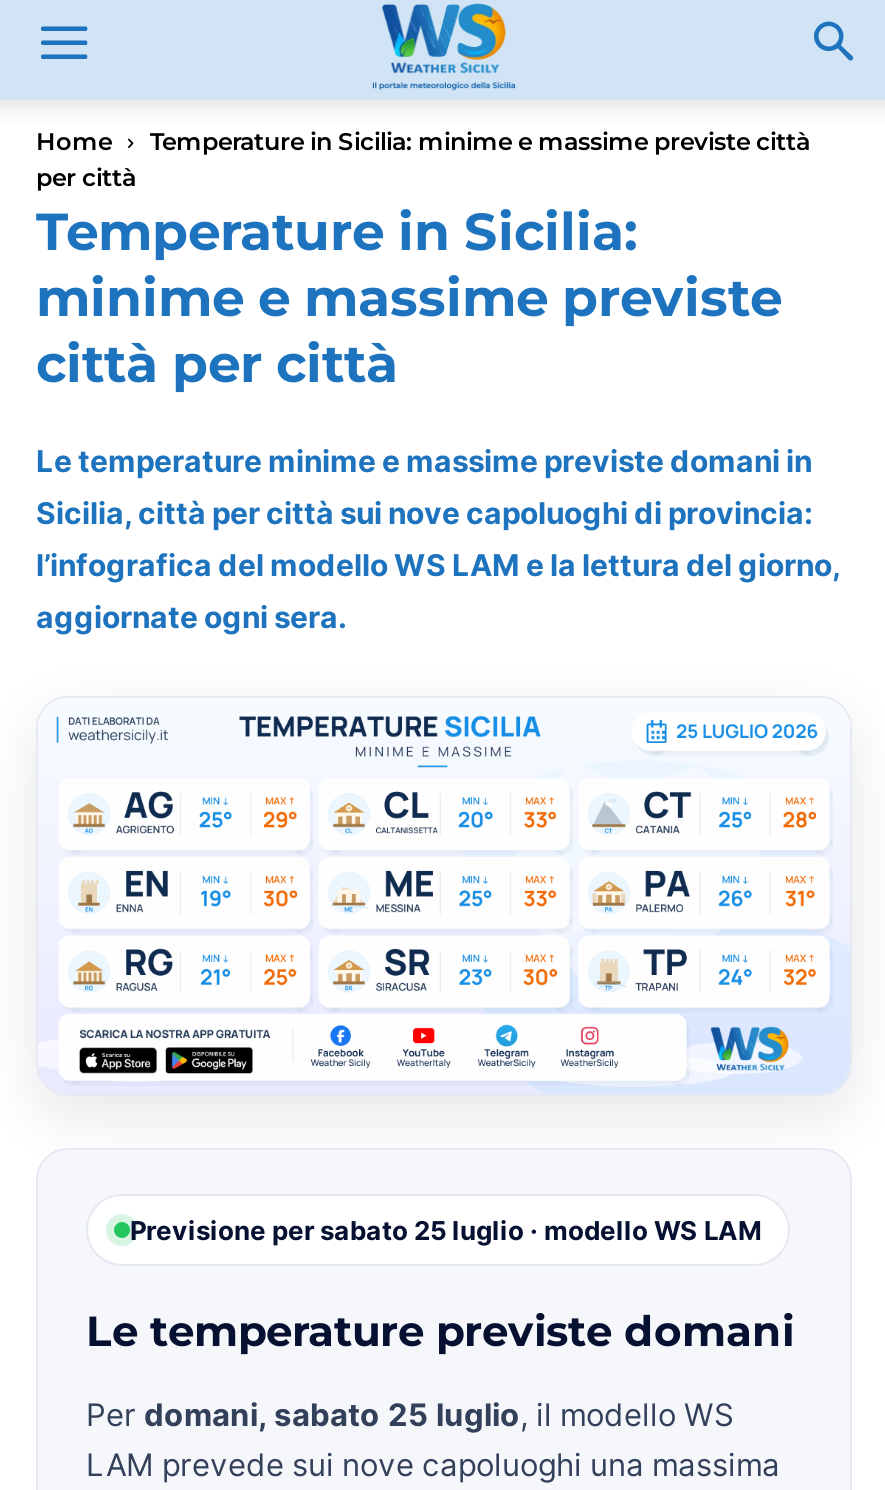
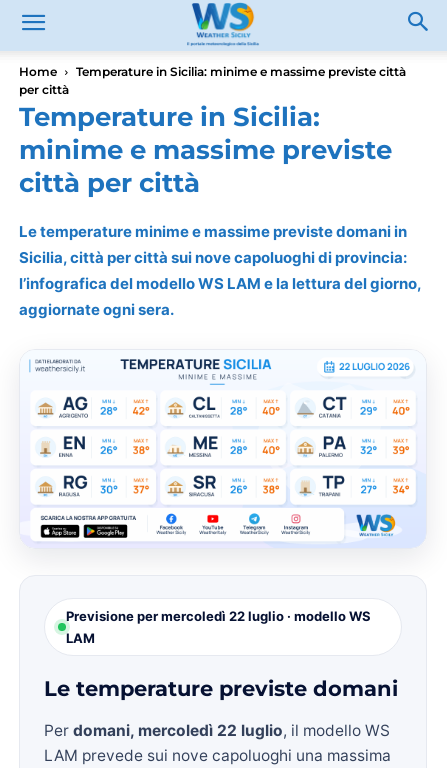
[130,1214,762,1246] Previsione per sabato 25 luglio · modello WS LAM -> [66,608,371,646] Previsione per mercoledì 22 luglio · modello WS | LAM
[86,1396,734,1434] Per domani, sabato 25 luglio, il modello WS -> [44,721,390,740] Per domani, mercoledì 22 luglio, il modello WS

